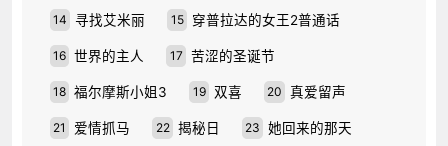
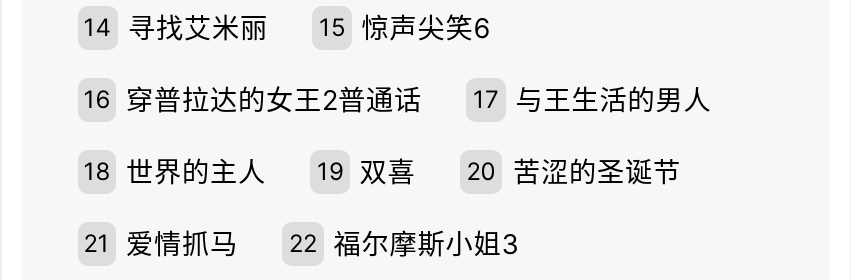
[170,12,340,28] 15 穿普拉达的女王2普通话 -> [319,11,489,43] 15 惊声尖笑6
[53,48,275,64] 16 世界的主人 | 17 苦涩的圣诞节 -> [84,83,711,115] 16 穿普拉达的女王2普通话 | 17 与王生活的男人
[53,84,167,100] 18 福尔摩斯小姐3 -> [84,155,266,187] 18 世界的主人
[267,84,346,100] 20 真爱留声 -> [467,155,681,187] 20 苦涩的圣诞节
[155,120,352,136] 22 揭秘日 | 23 她回来的那天 -> [289,227,519,259] 22 福尔摩斯小姐3

